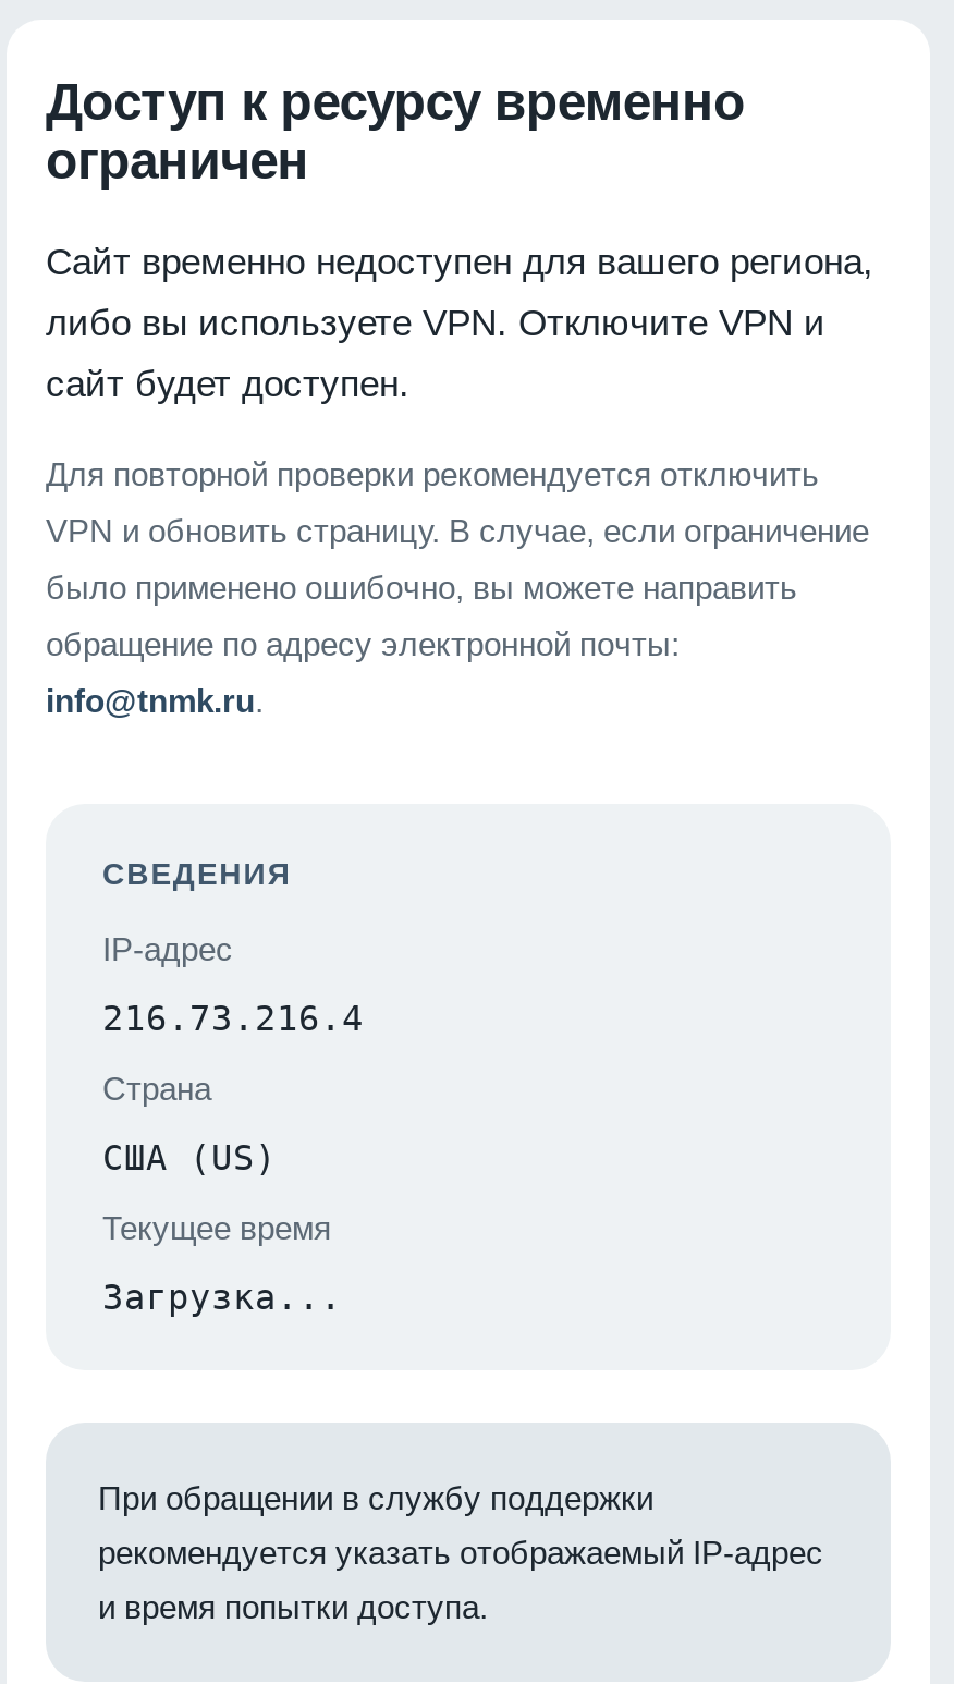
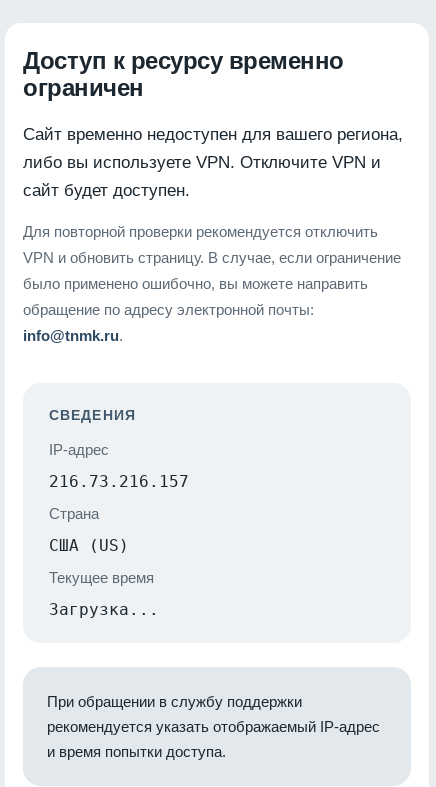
[102,997,364,1038] 216.73.216.4 -> [49,471,189,490] 216.73.216.157

